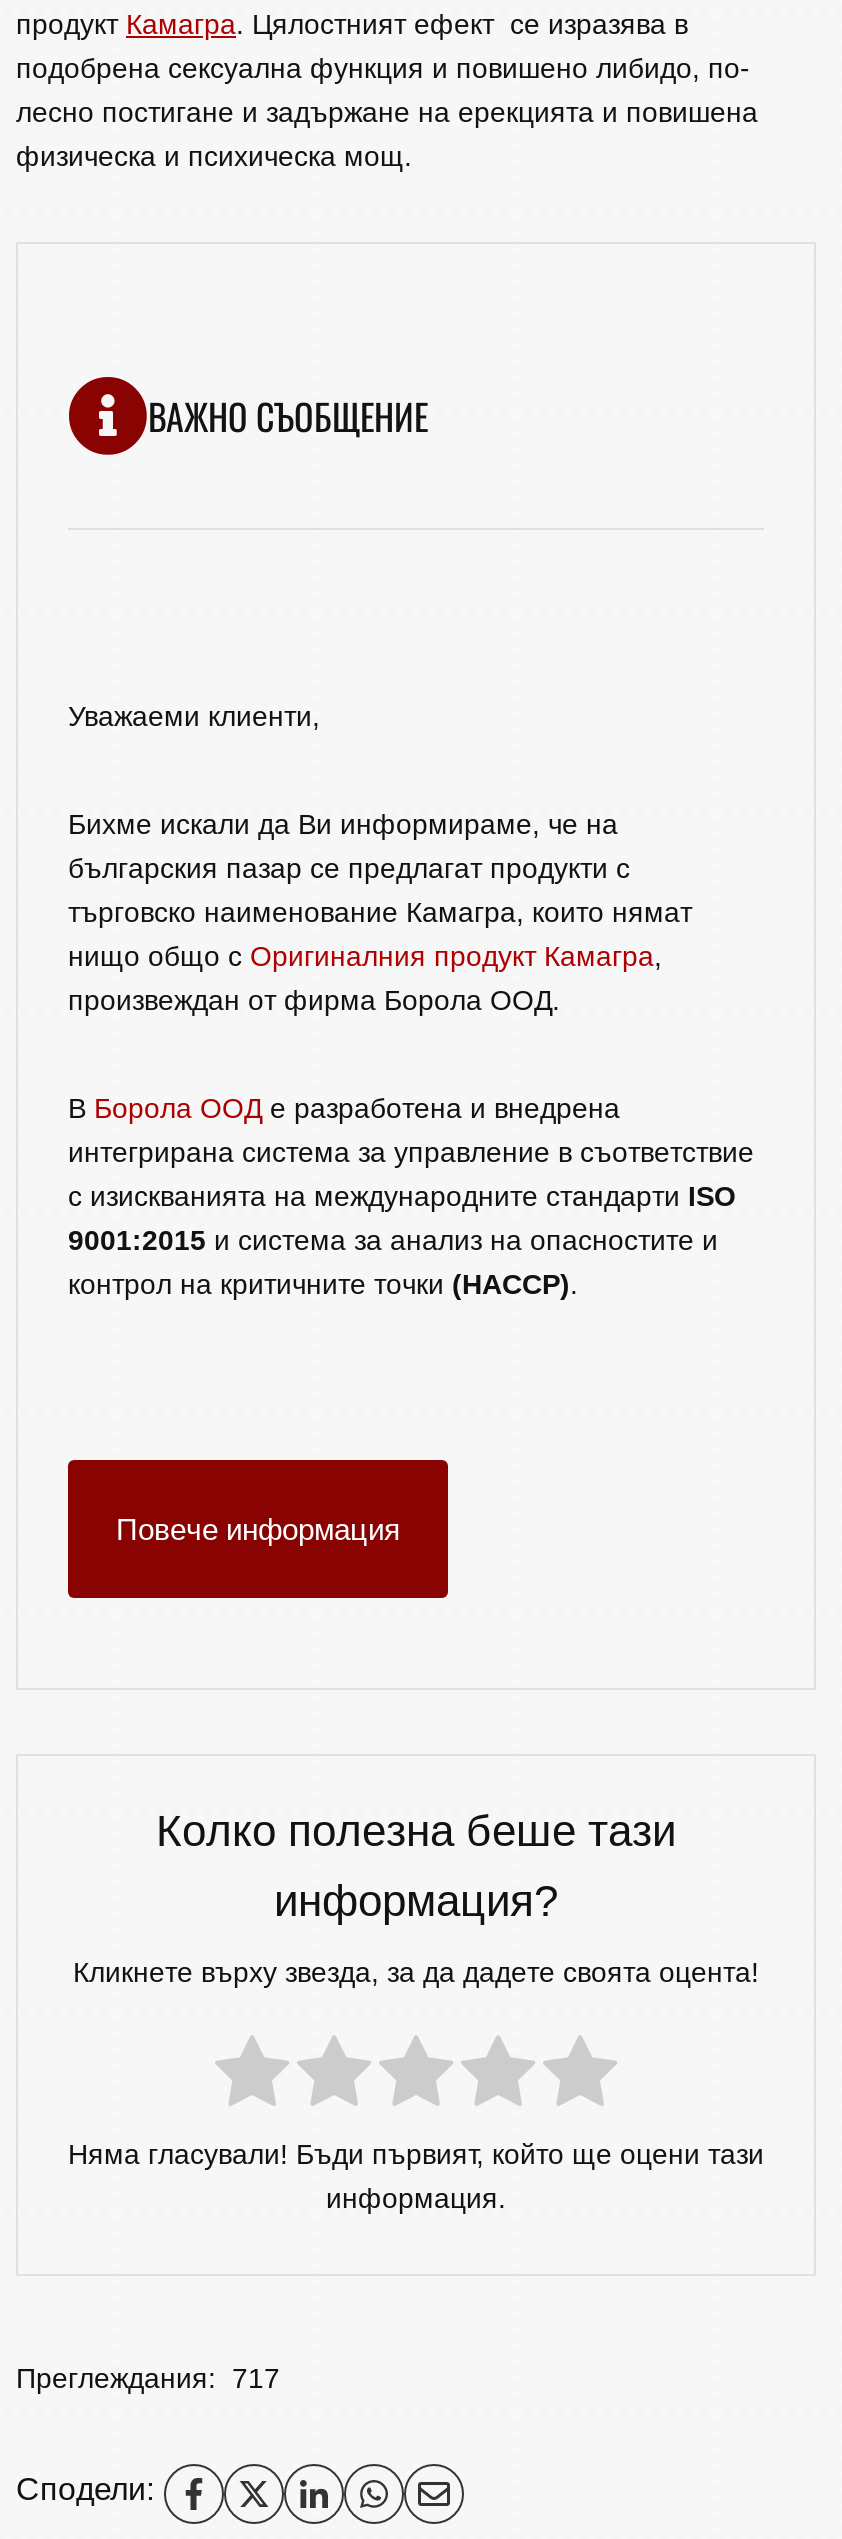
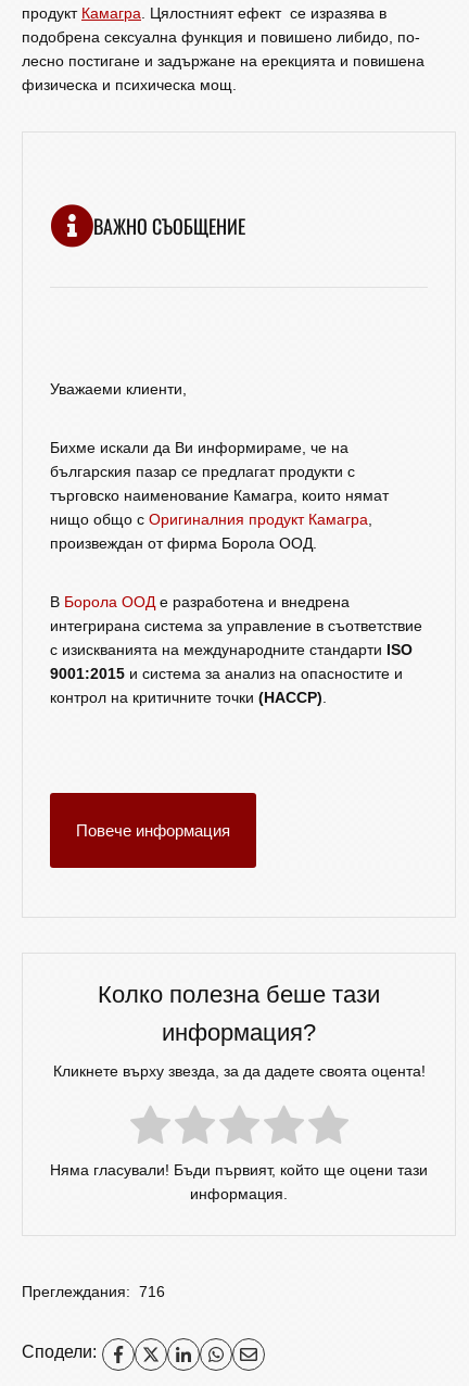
[16,2361,280,2393] Преглеждания: 717 -> [22,1282,165,1300] Преглеждания: 716

